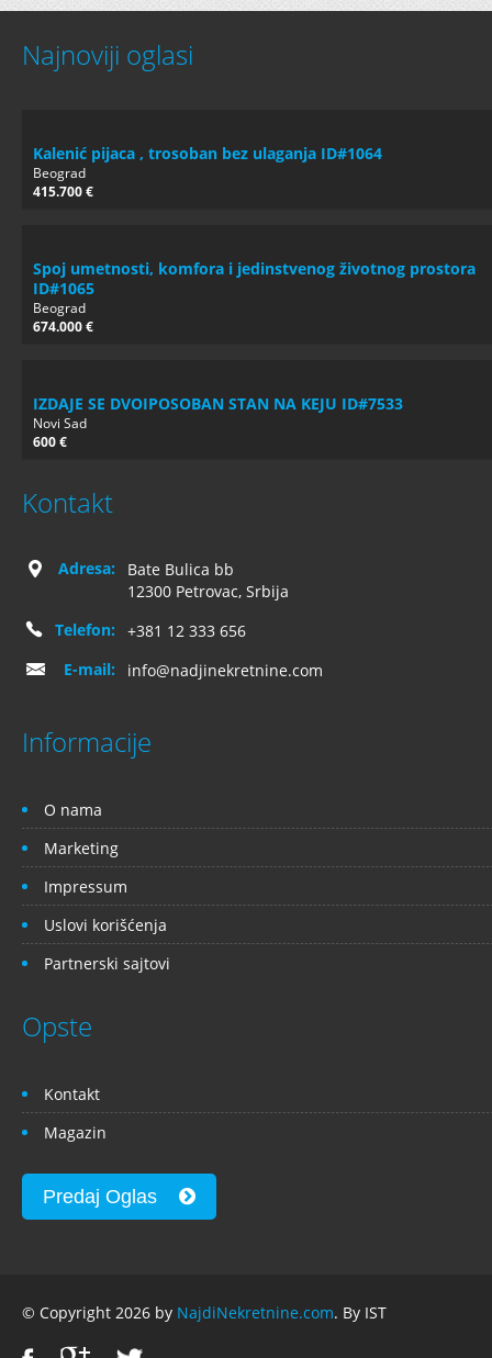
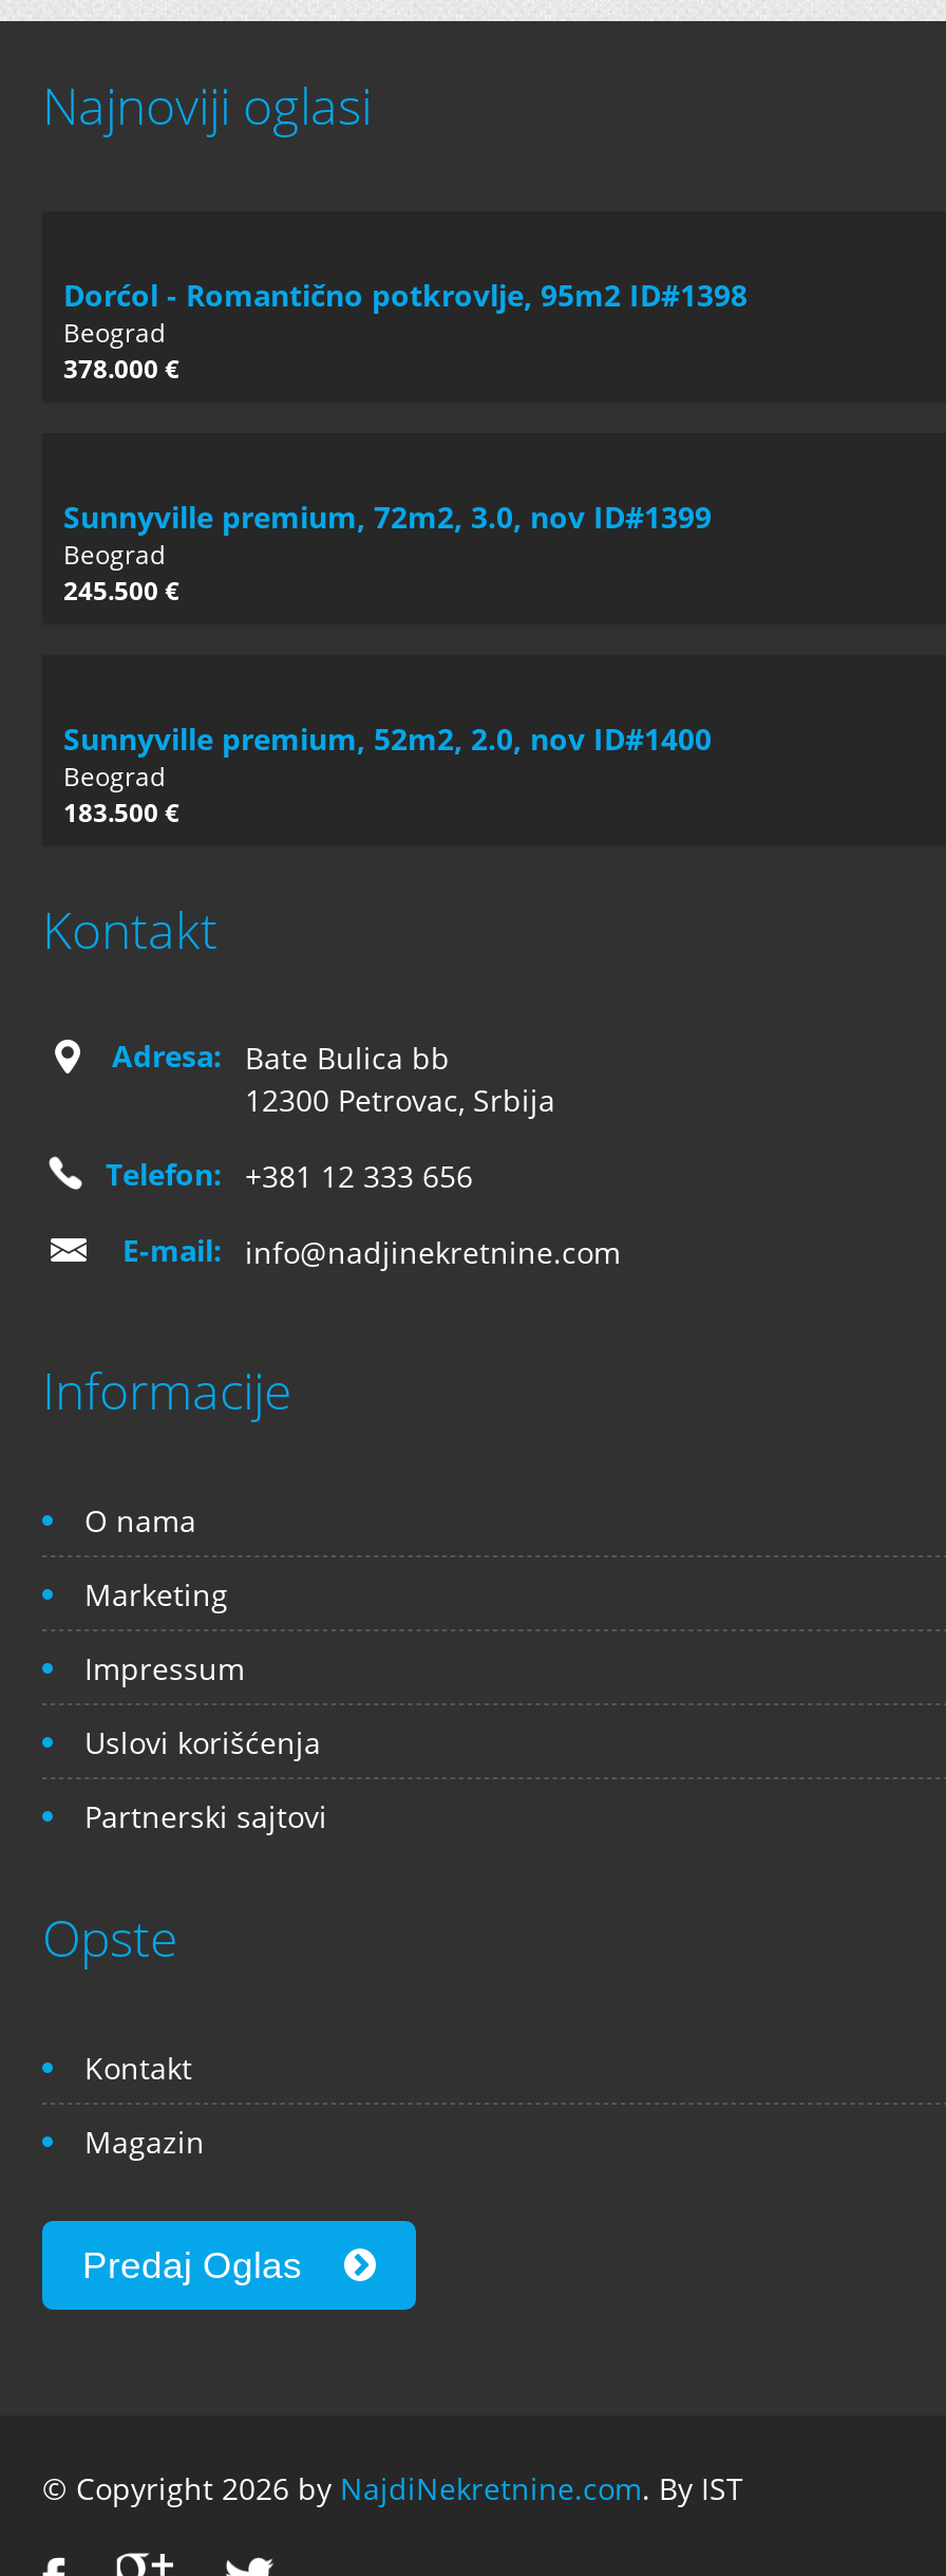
[33,143,382,164] Kalenić pijaca , trosoban bez ulaganja ID#1064 -> [63,275,748,315] Dorćol - Romantično potkrovlje, 95m2 ID#1398
[33,182,93,201] 415.700 € -> [63,351,179,387] 378.000 €
[33,258,476,299] Spoj umetnosti, komfora i jedinstvenog životnog prostora | ID#1065 -> [63,497,712,537] Sunnyville premium, 72m2, 3.0, nov ID#1399
[33,317,93,336] 674.000 € -> [63,573,179,609] 245.500 €
[33,393,403,451] IZDAJE SE DVOIPOSOBAN STAN NA KEJU ID#7533 | Novi Sad | 600 € -> [63,718,712,830] Sunnyville premium, 52m2, 2.0, nov ID#1400 | Beograd | 183.500 €

